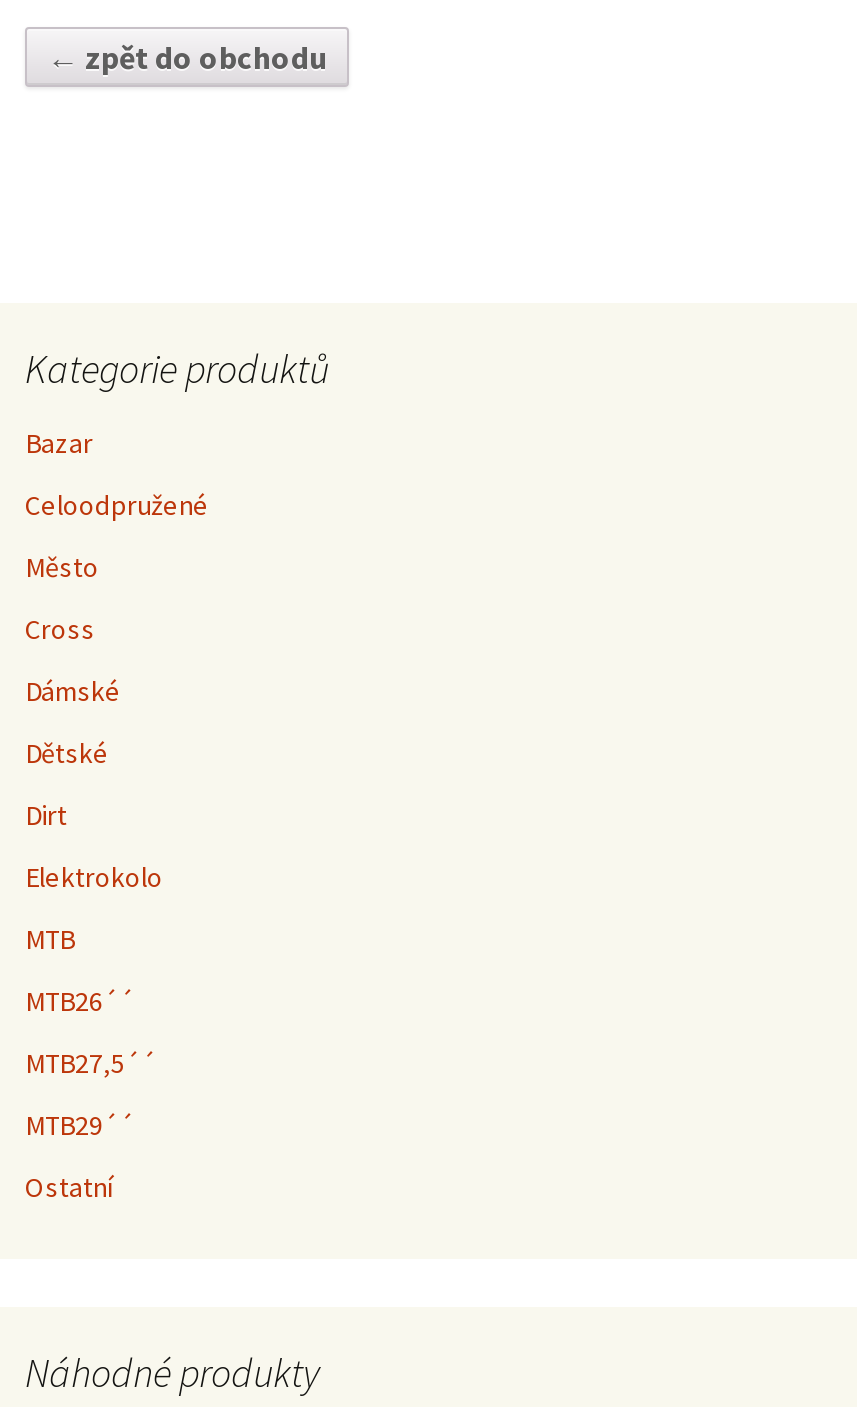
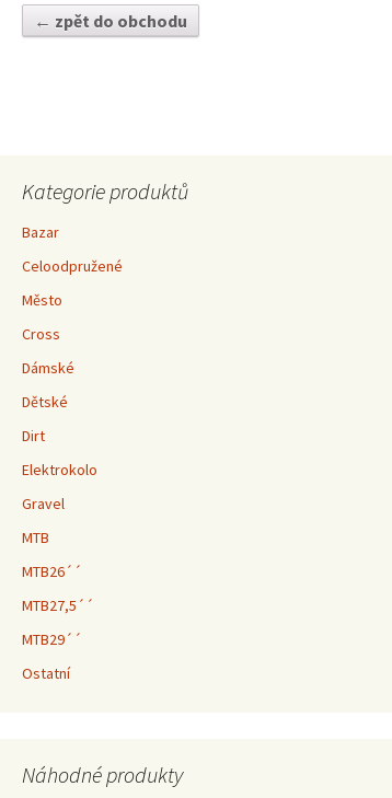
none -> [22,494,65,513] Gravel

